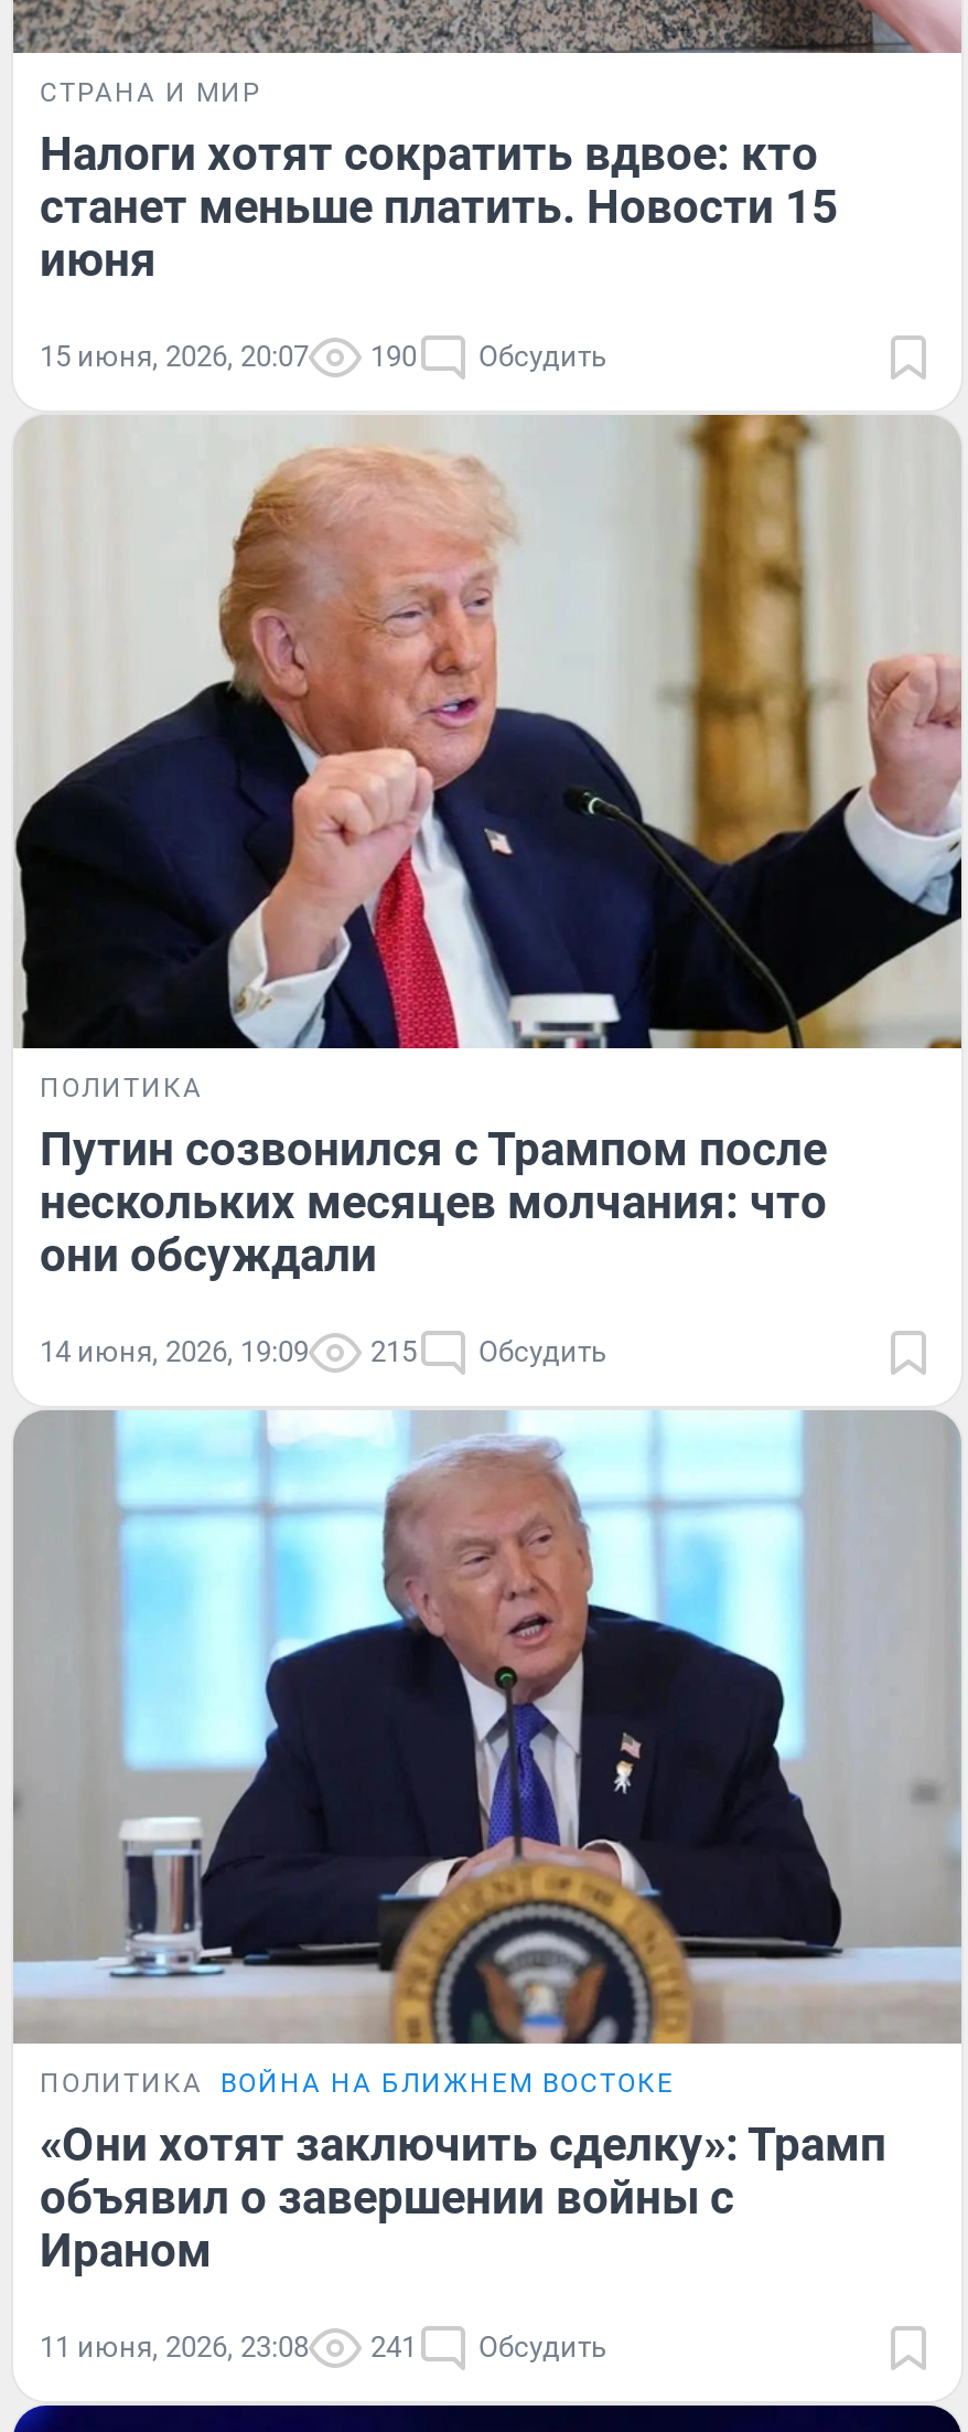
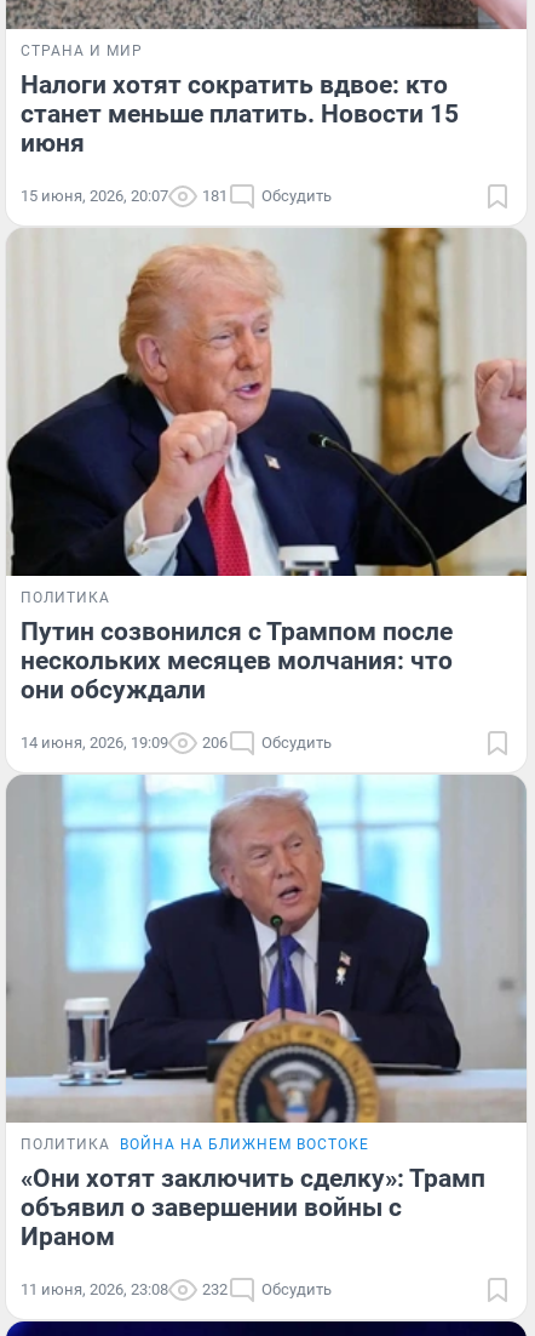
[40,340,606,373] 15 июня, 2026, 20:07 190 Обсудить -> [21,187,332,205] 15 июня, 2026, 20:07 181 Обсудить
[40,1335,606,1368] 14 июня, 2026, 19:09 215 Обсудить -> [21,733,332,752] 14 июня, 2026, 19:09 206 Обсудить
[40,2329,606,2362] 11 июня, 2026, 23:08 241 Обсудить -> [21,1280,332,1298] 11 июня, 2026, 23:08 232 Обсудить

